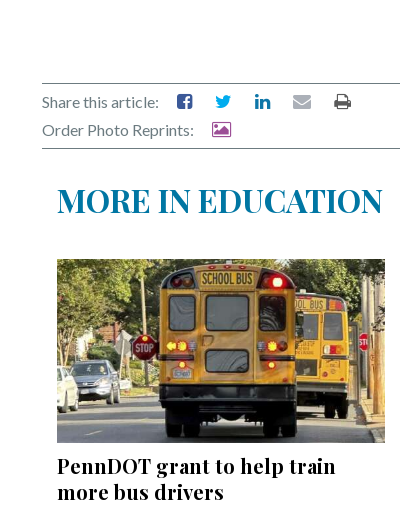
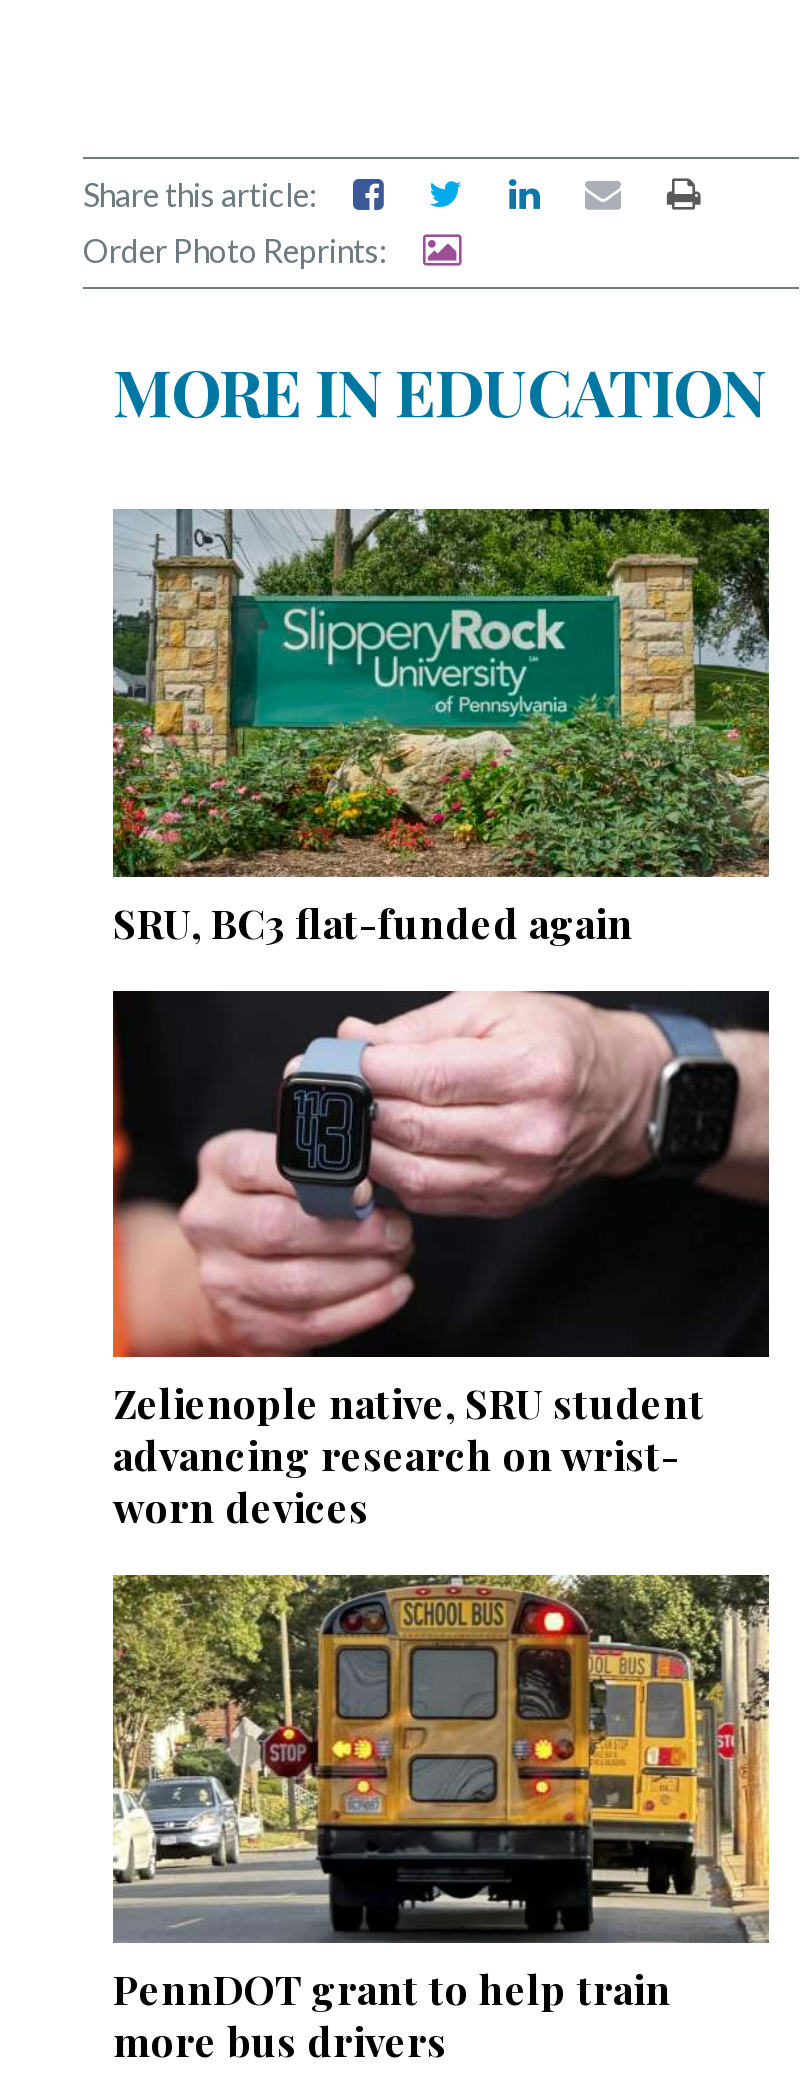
none -> [111,507,771,948] [image] | SRU, BC3 flat-funded again
none -> [111,989,771,1534] [image] | Zelienople native, SRU student | advancing research on wrist- | worn devices

